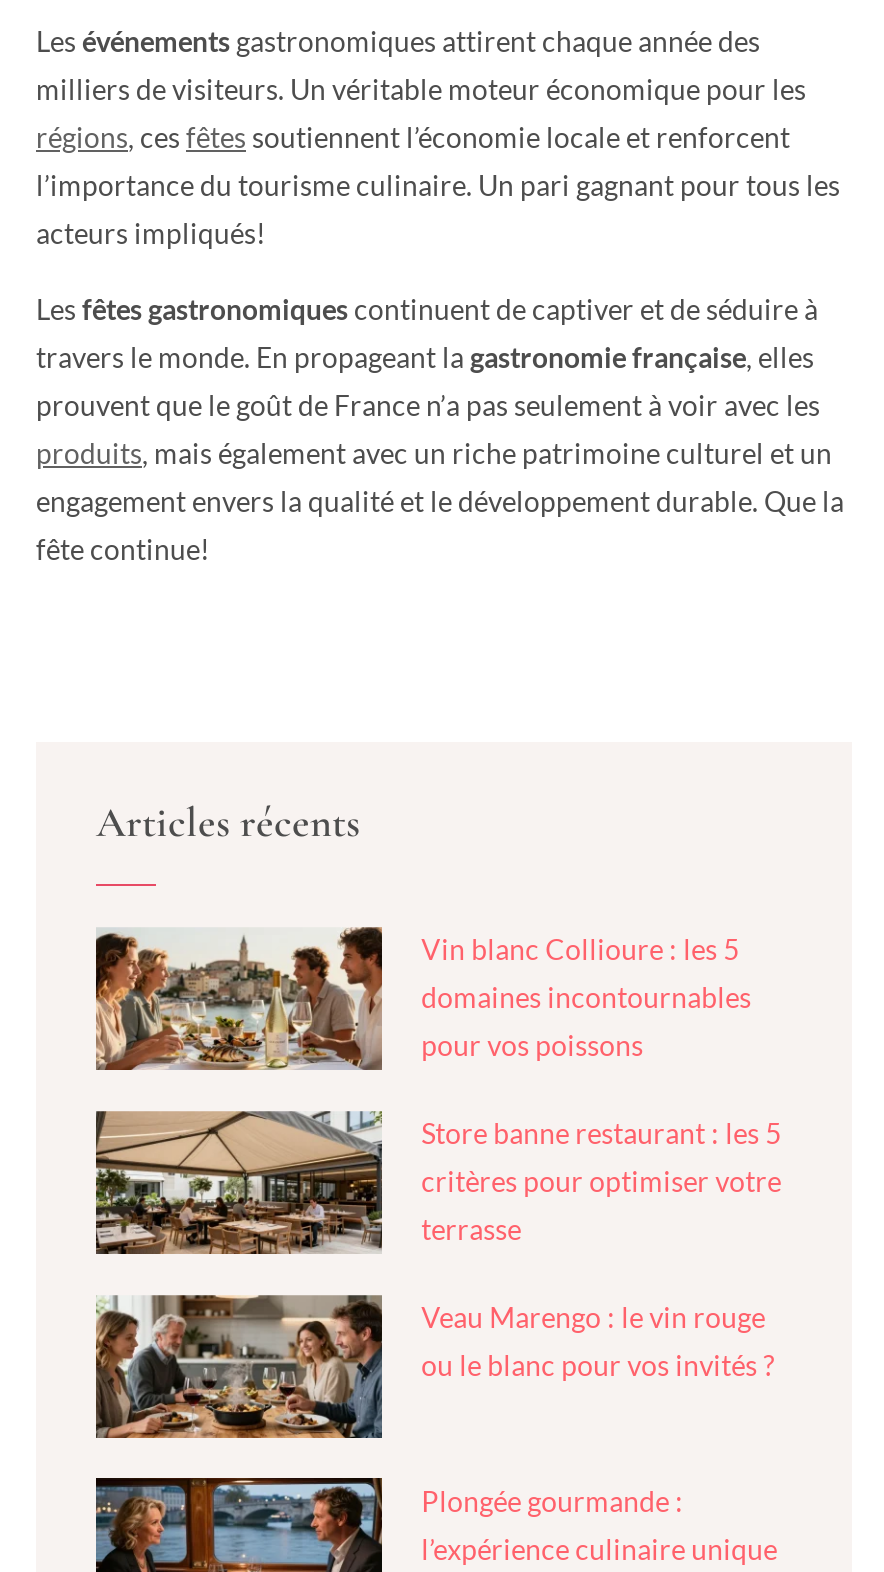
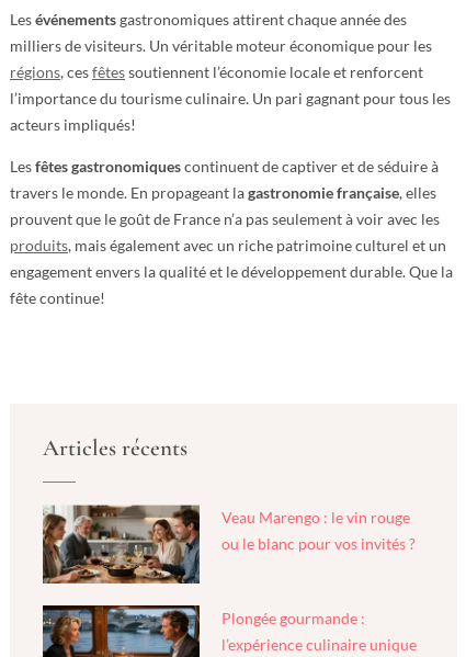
[94,926,781,1247] [image] | Vin blanc Collioure : les 5 | domaines incontournables | pour vos poissons | Store banne restaurant : les 5 | critères pour optimiser votre | terrasse -> none
[94,1110,384,1256] [image] -> none

